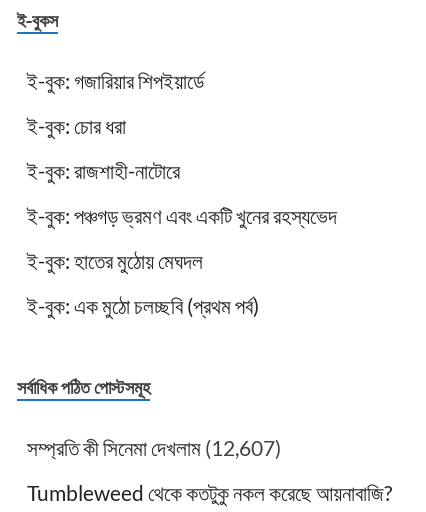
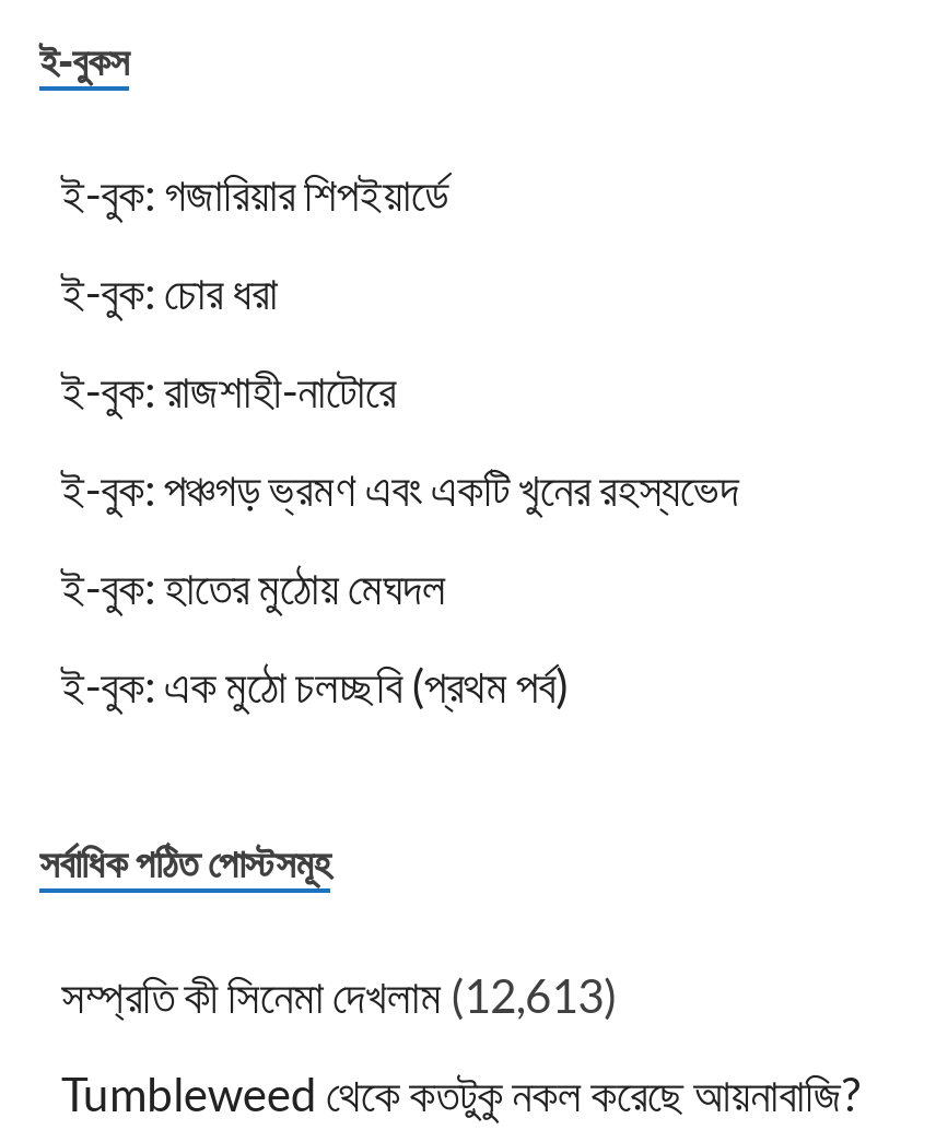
[27,435,281,460] সম্প্রতি কী সিনেমা দেখলাম (12,607) -> [61,967,617,1021] সম্প্রতি কী সিনেমা দেখলাম (12,613)

